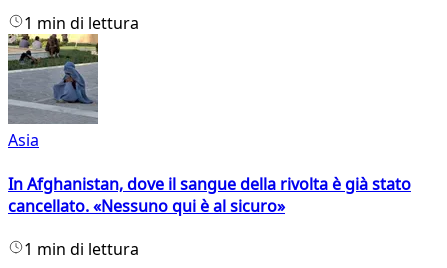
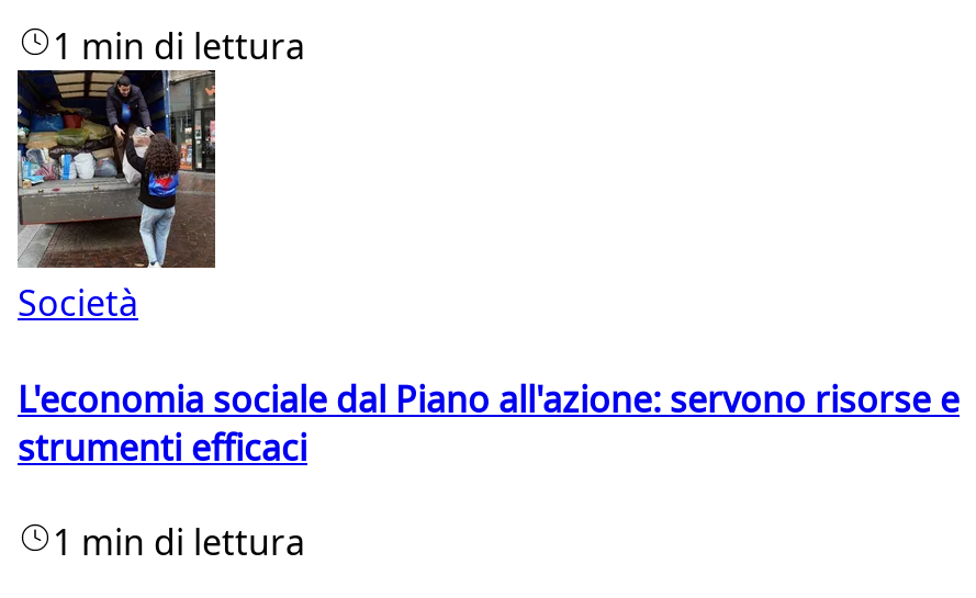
[7,33,99,151] [image] | Asia -> [18,68,217,328] [image] | Società
[8,172,411,216] In Afghanistan, dove il sangue della rivolta è già stato | cancellato. «Nessuno qui è al sicuro» -> [18,374,960,471] L'economia sociale dal Piano all'azione: servono risorse e | strumenti efficaci

